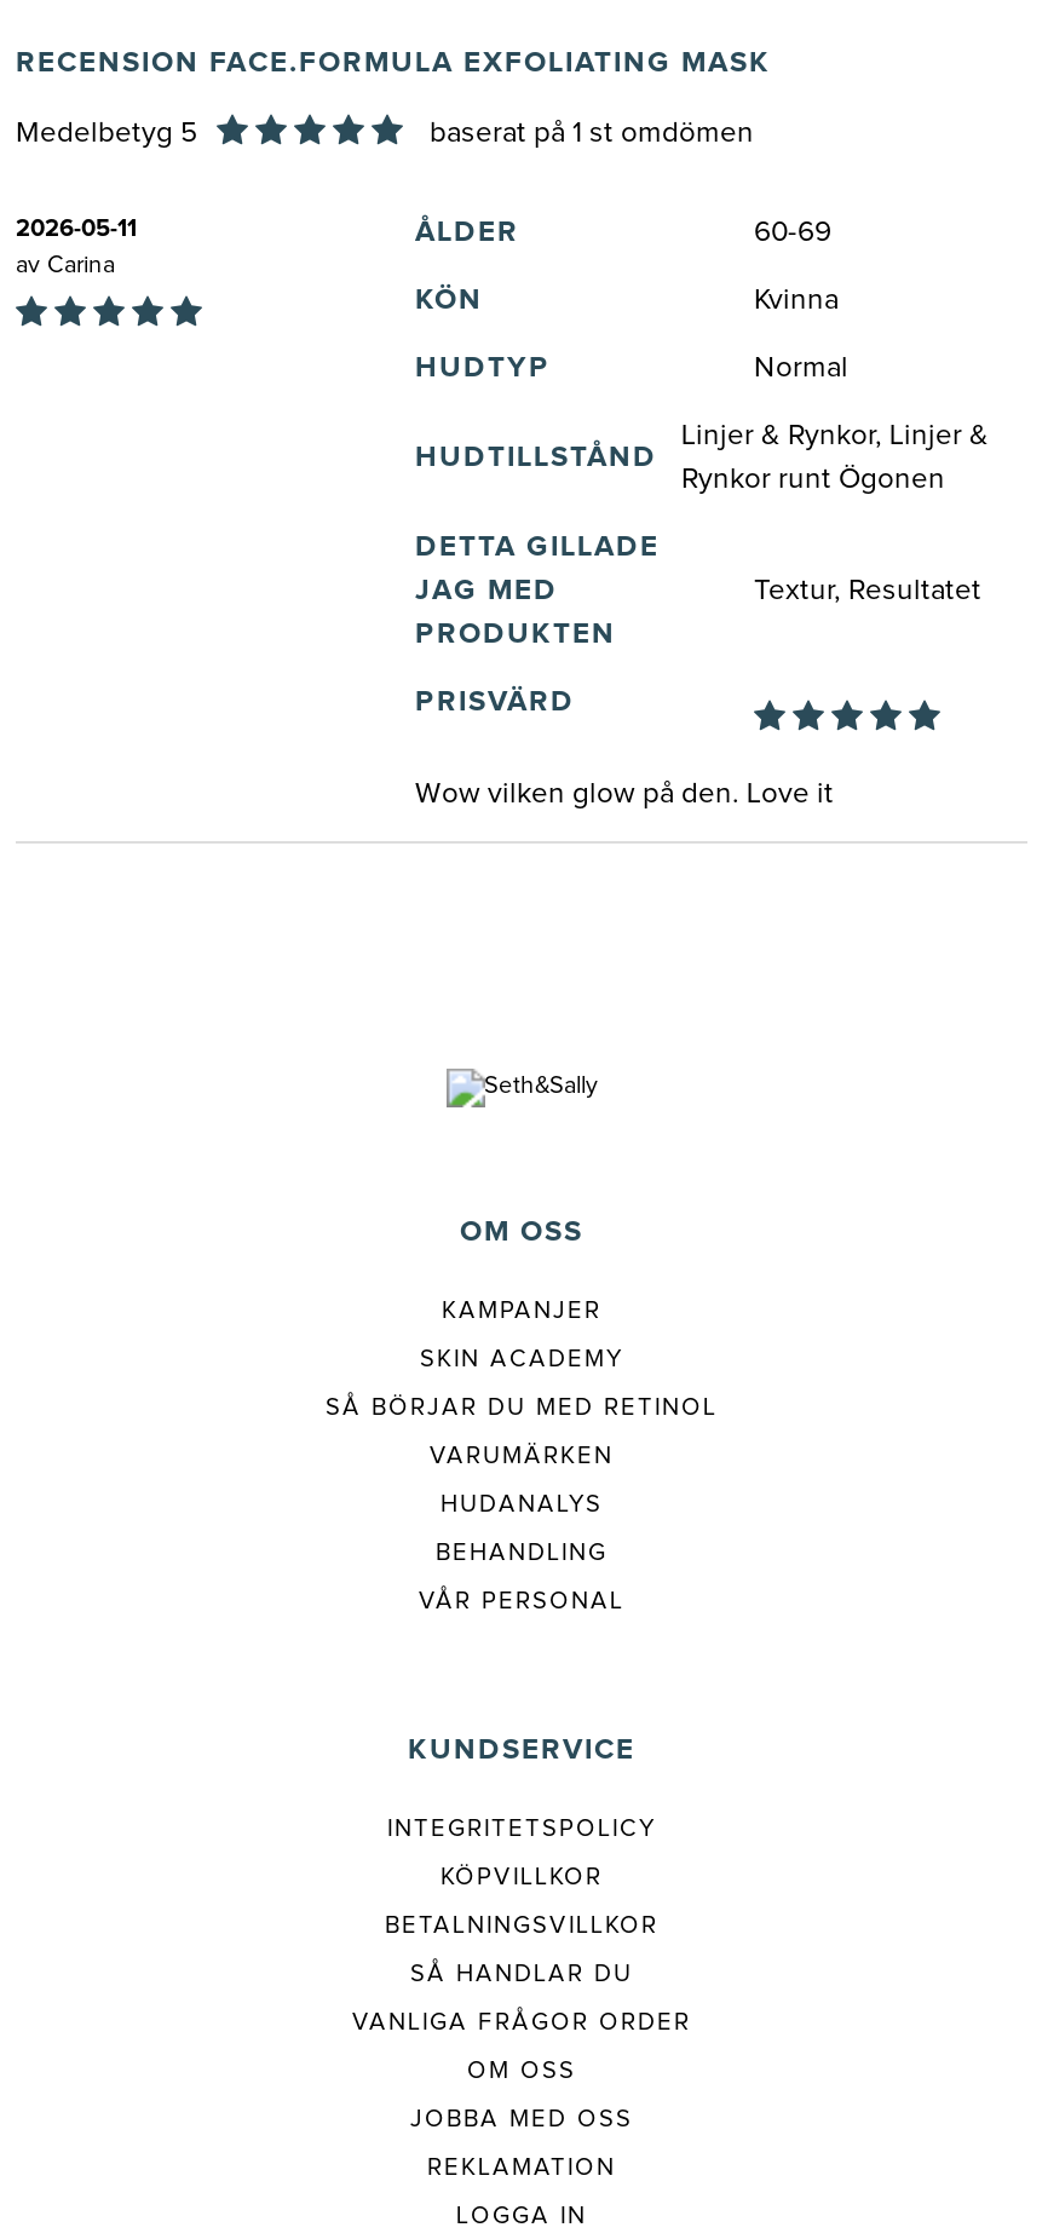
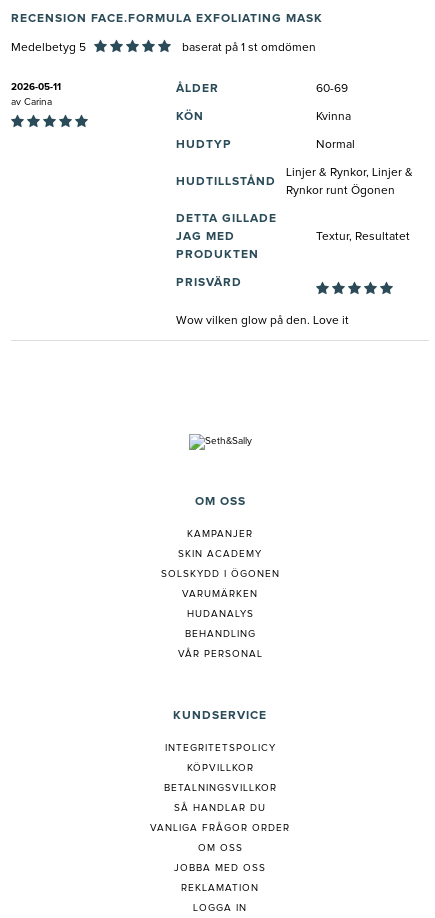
[326,1396,718,1420] SÅ BÖRJAR DU MED RETINOL -> [160,569,279,579] SOLSKYDD I ÖGONEN

